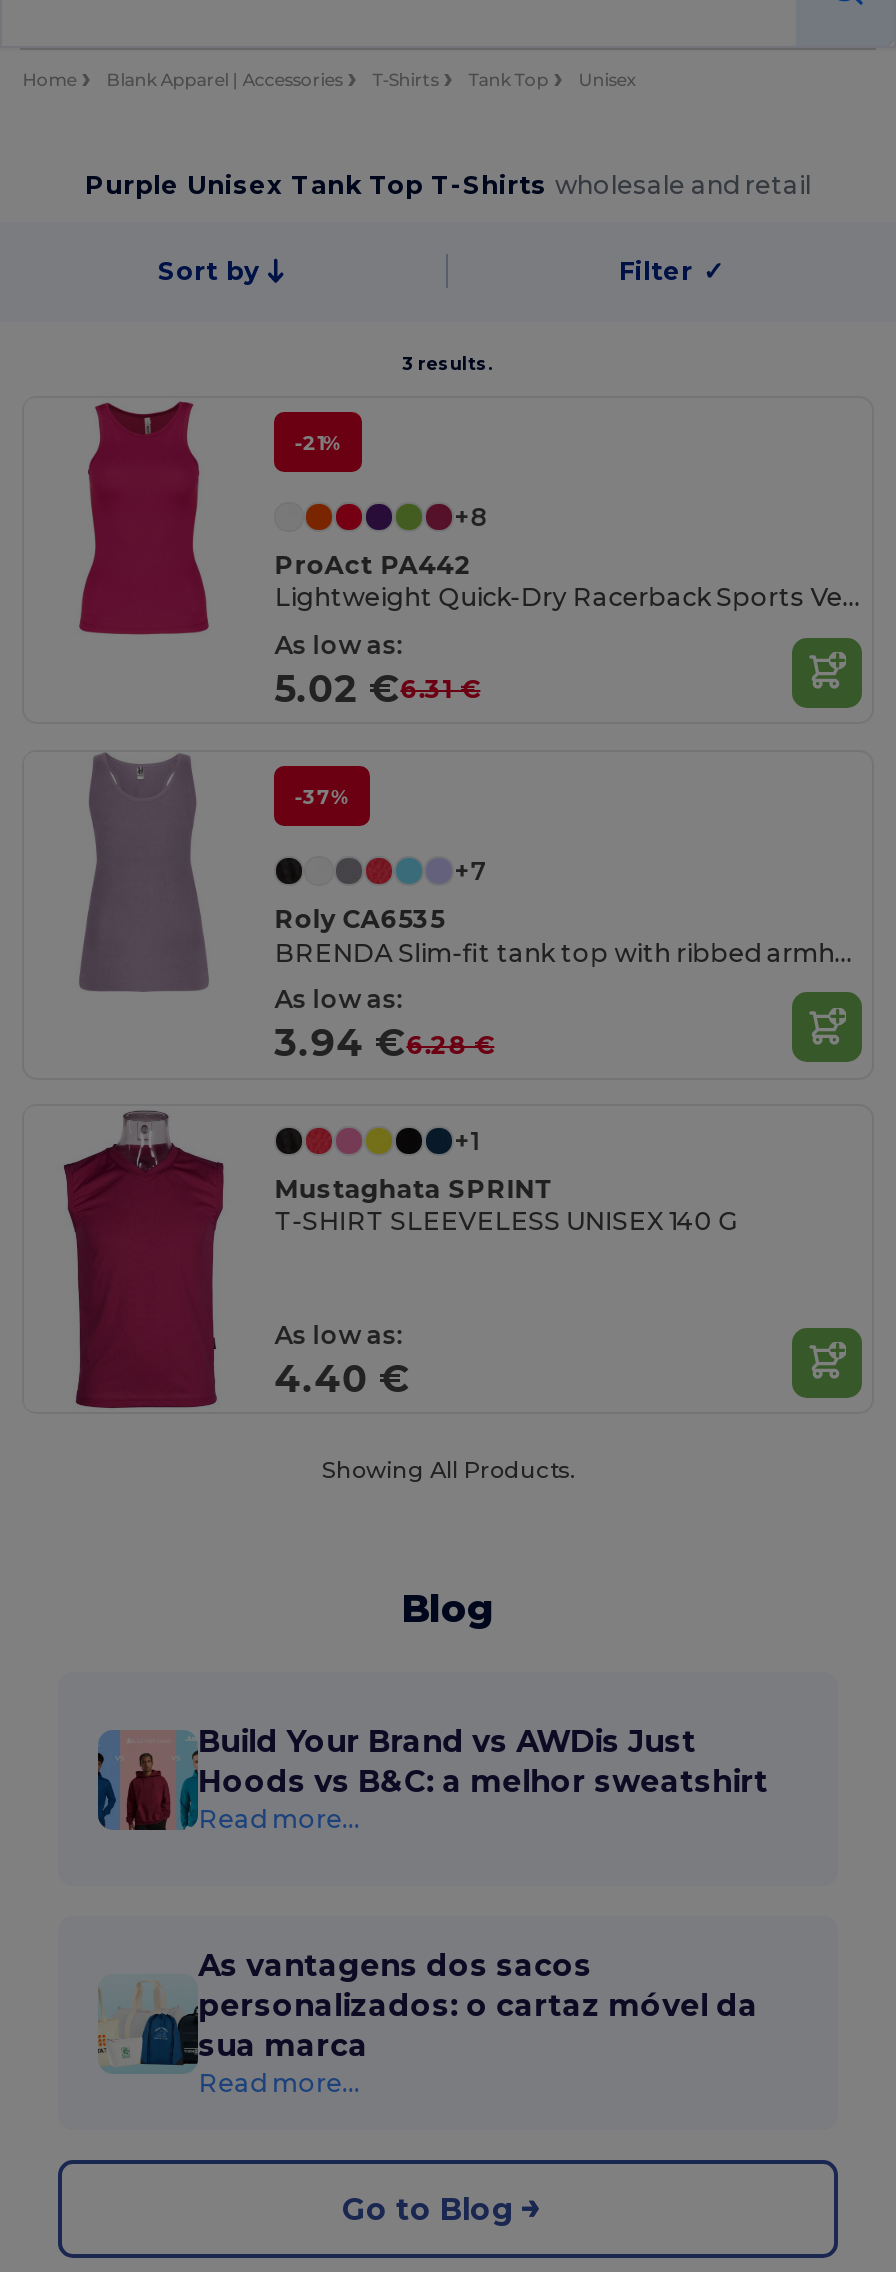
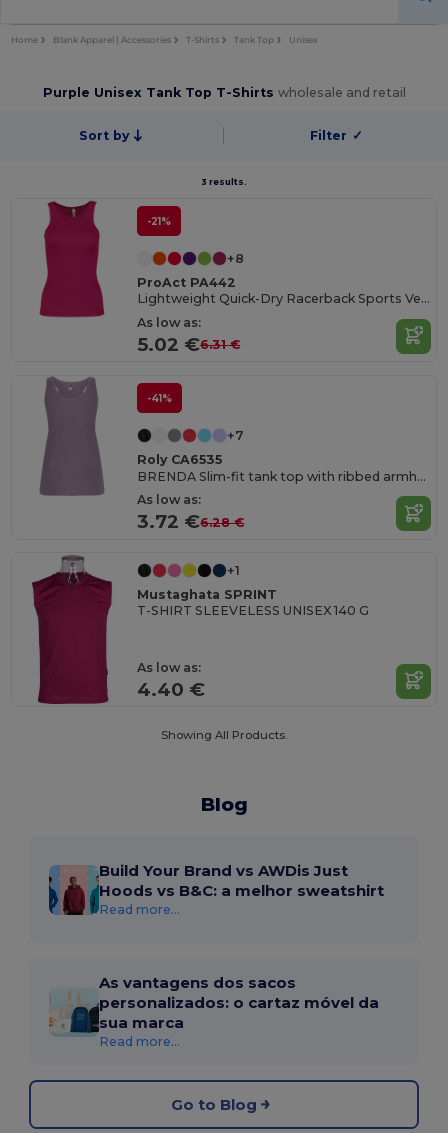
[294,784,350,810] -37% -> [147,392,172,405] -41%
[274,1020,494,1066] 3.94 €6.28 € -> [137,510,244,533] 3.72 €6.28 €

